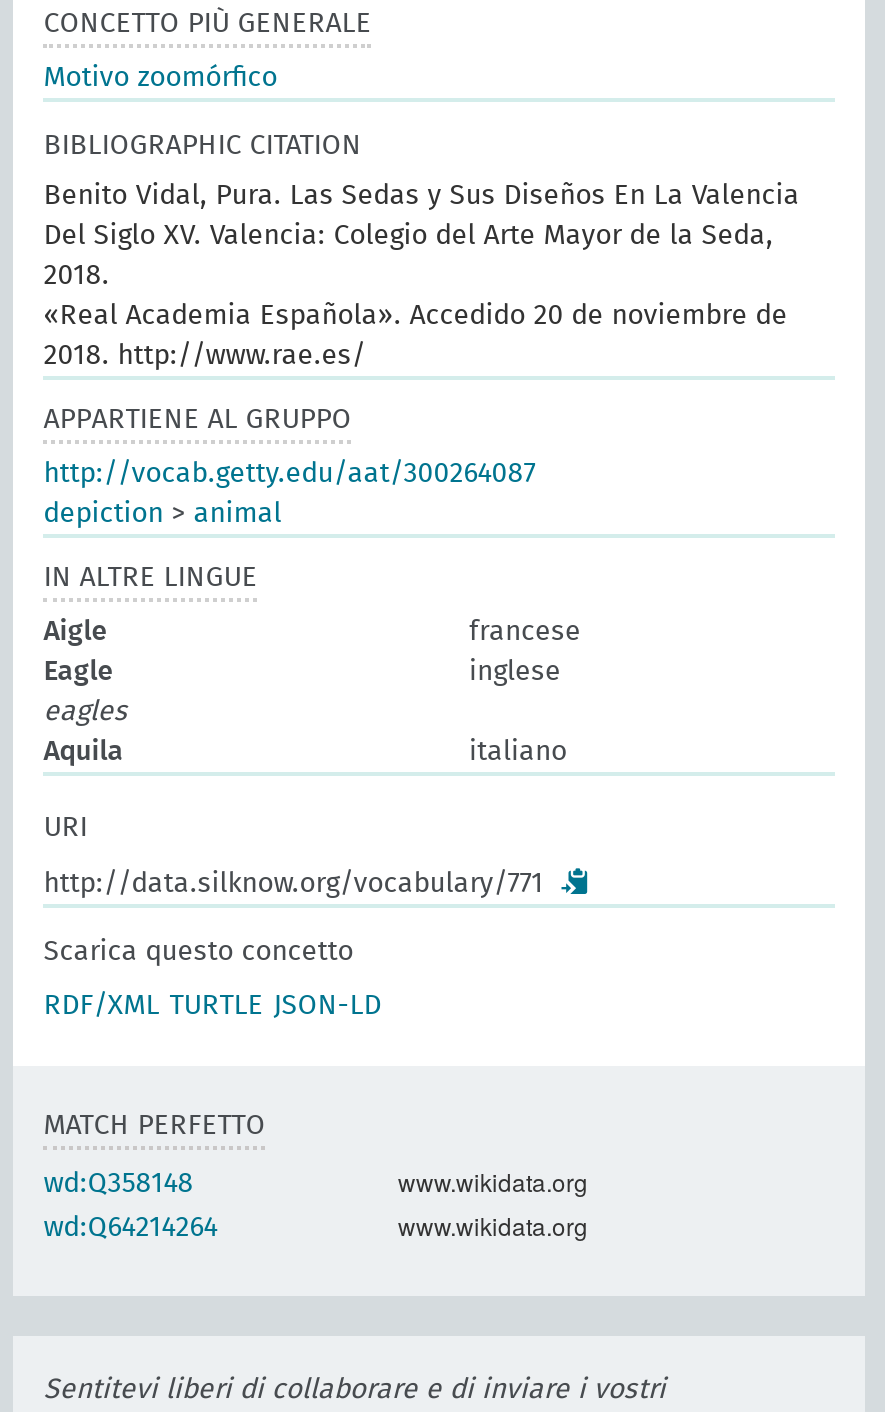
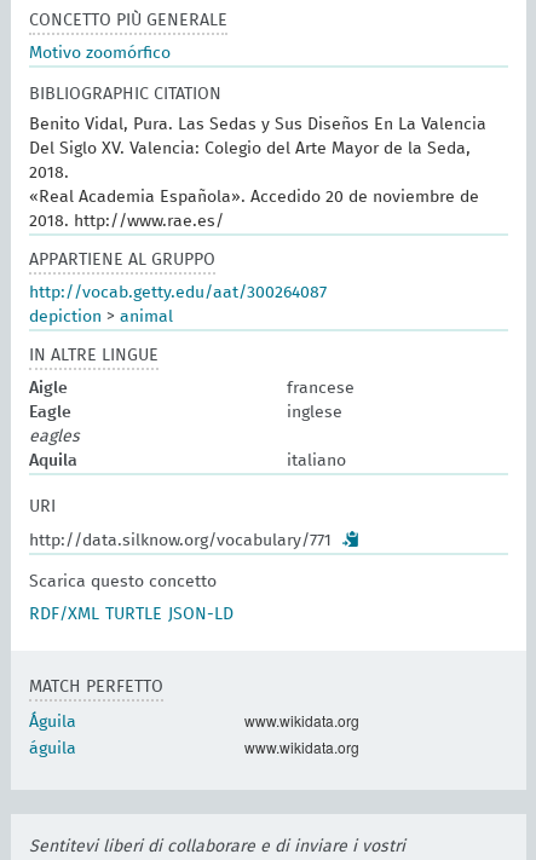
[43,1170,193,1198] wd:Q358148 -> [29,714,76,731] Águila
[43,1214,217,1242] wd:Q64214264 -> [29,740,76,757] águila

